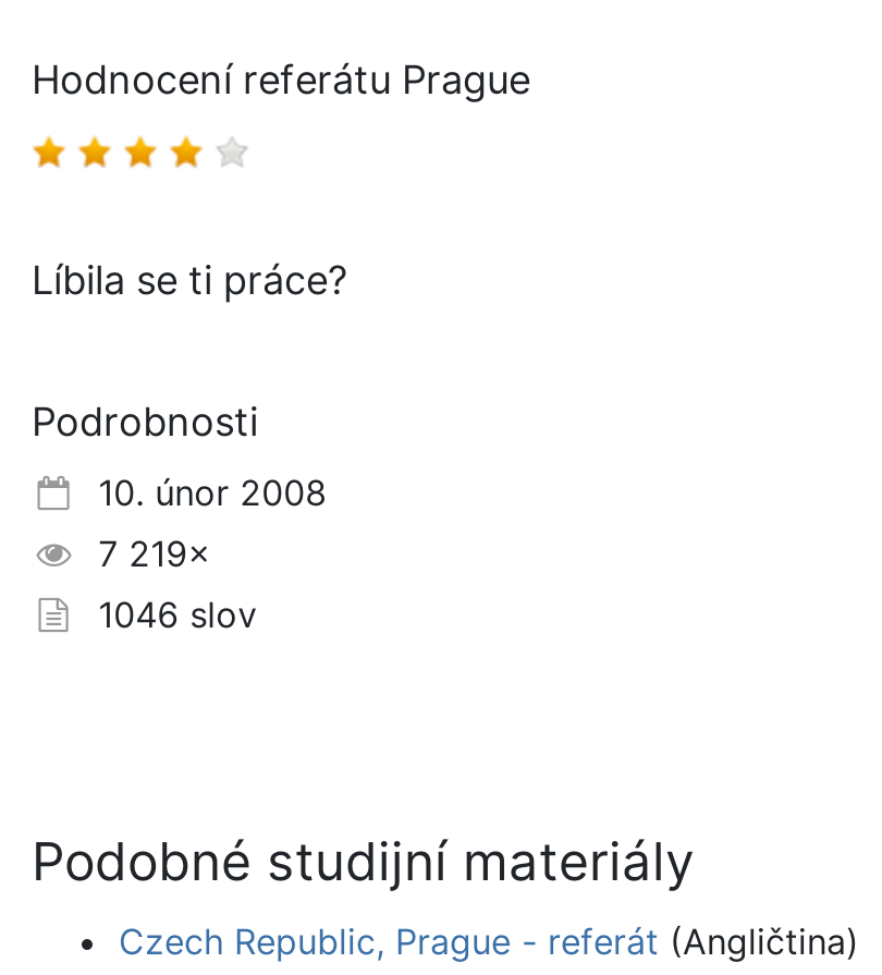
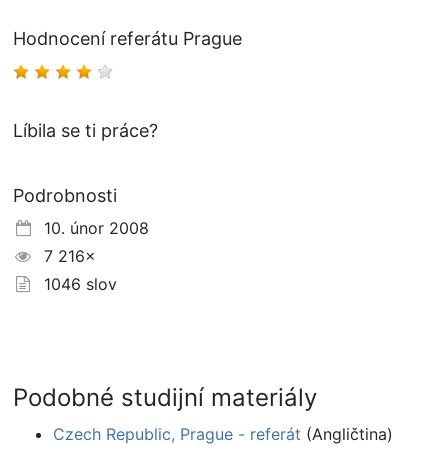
[76,532,211,576] 7 219× -> [34,246,96,266] 7 216×

